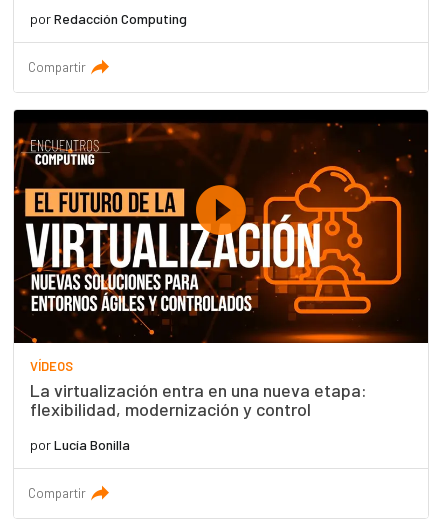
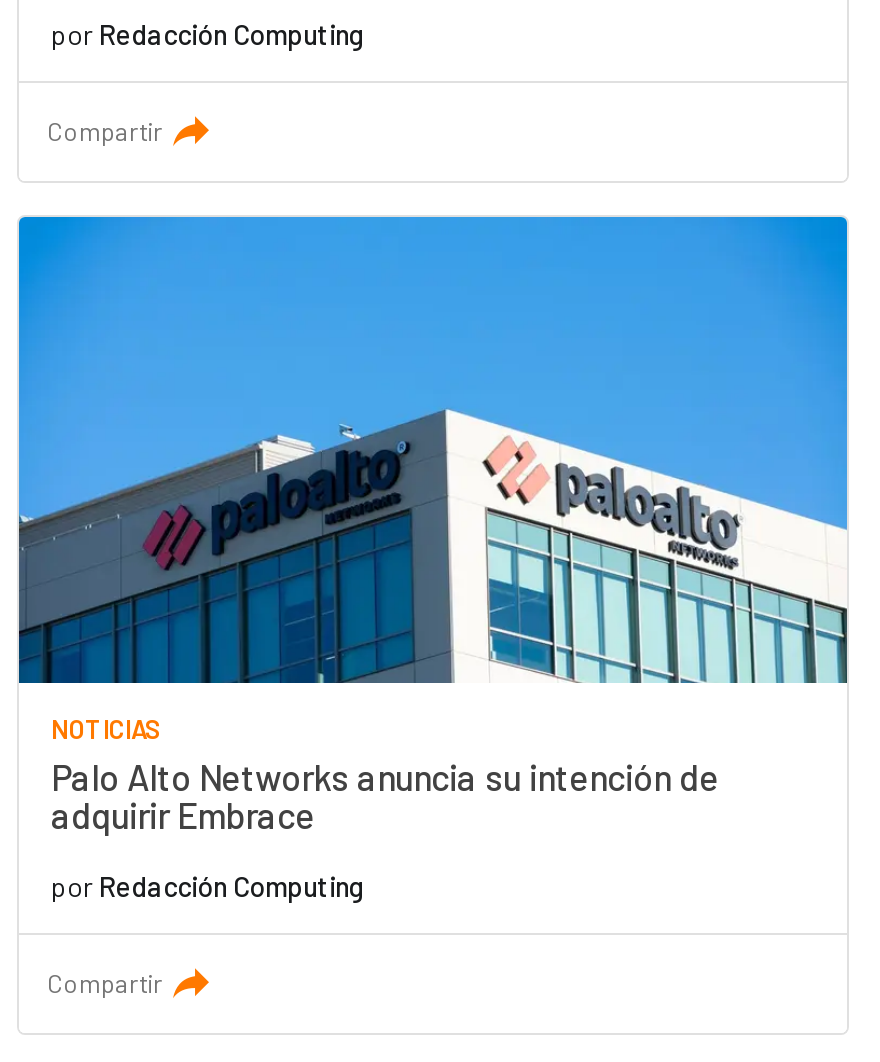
[13,109,429,420] [image] | VÍDEOS | La virtualización entra en una nueva etapa: | flexibilidad, modernización y control -> [17,215,849,837] [image] | NOTICIAS | Palo Alto Networks anuncia su intención de | adquirir Embrace
[30,436,130,453] por Lucía Bonilla -> [51,869,365,903] por Redacción Computing

